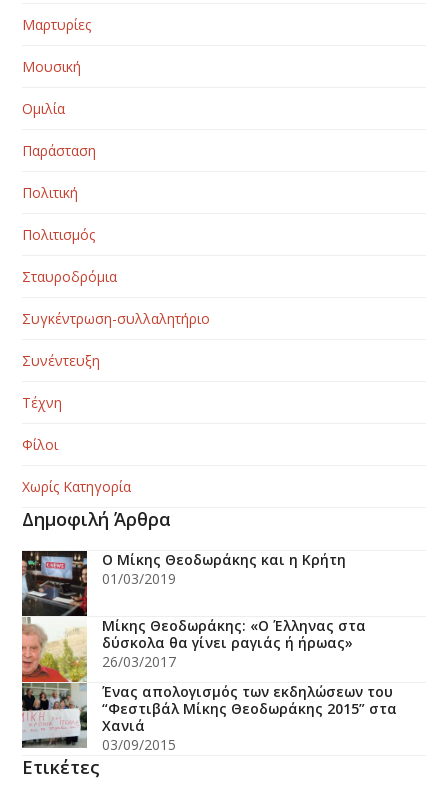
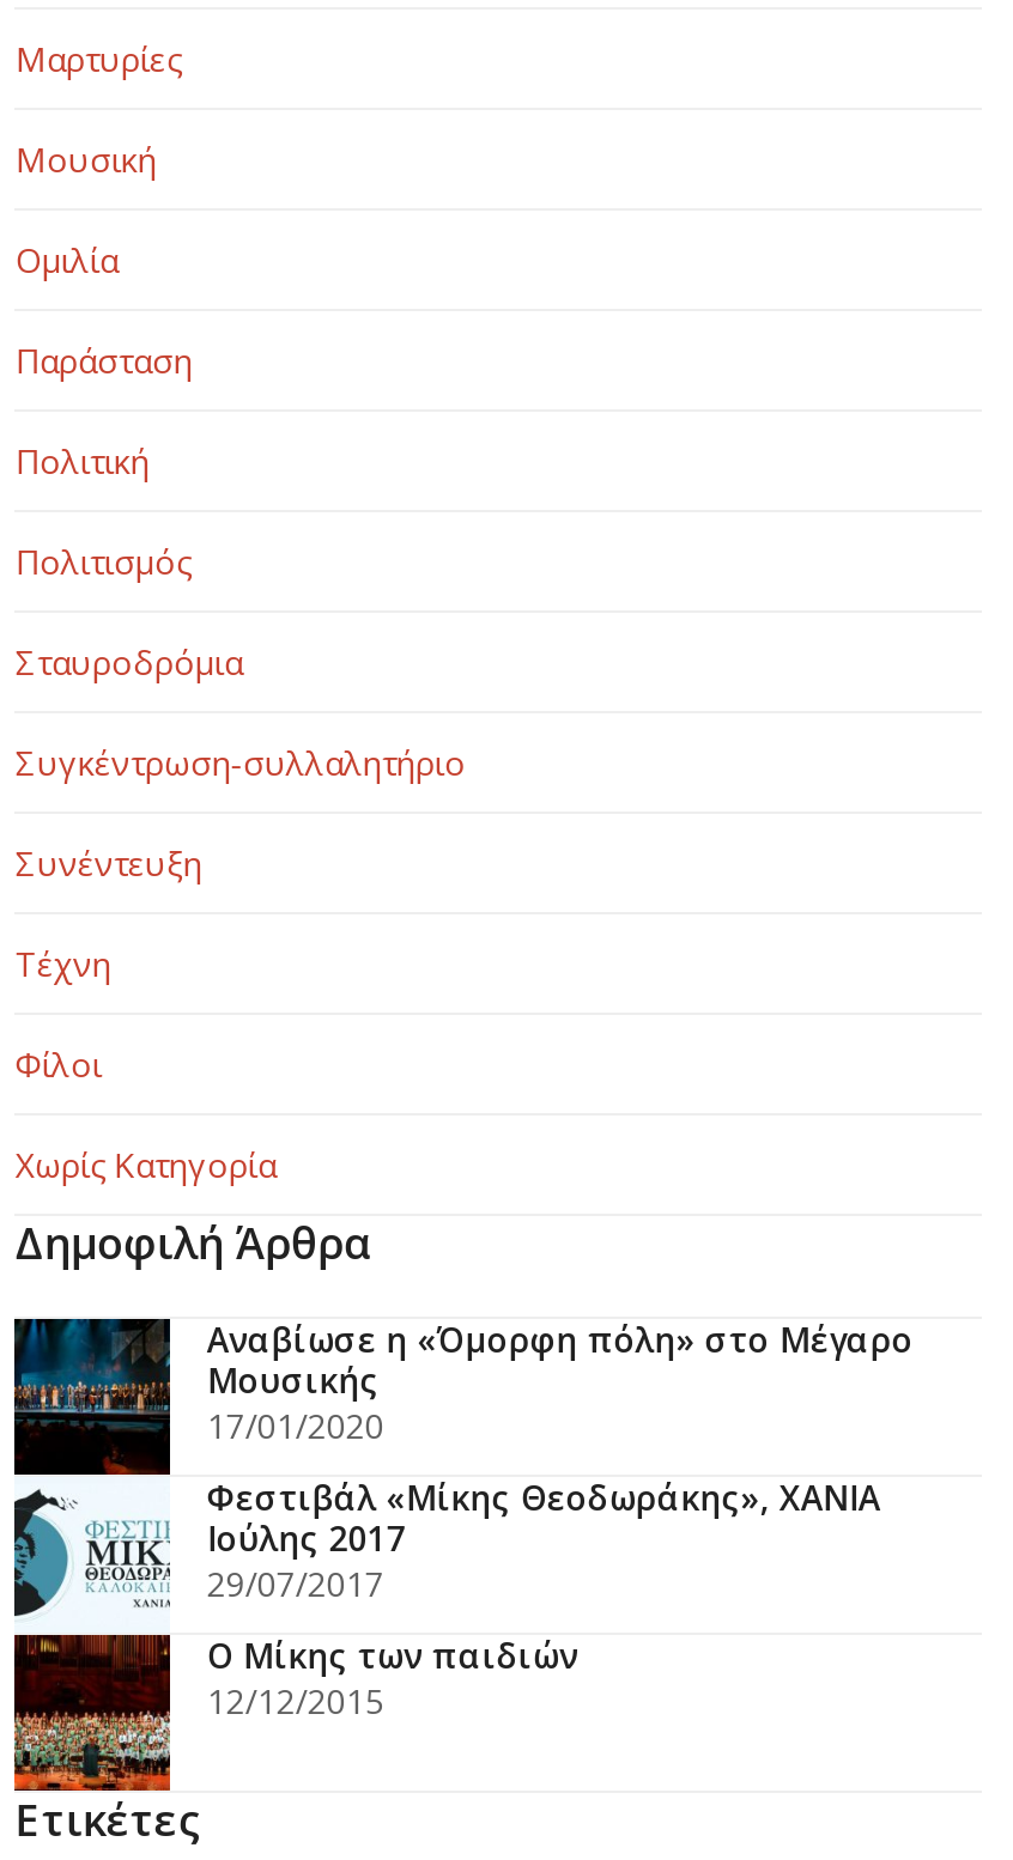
[21,550,346,749] [image] | O Μίκης Θεοδωράκης και η Κρήτη | 01/03/2019 -> [12,1315,913,1785] [image] | Αναβίωσε η «Όμορφη πόλη» στο Μέγαρο | Μουσικής | 17/01/2020
[102,616,366,671] Μίκης Θεοδωράκης: «Ο Έλληνας στα | δύσκολα θα γίνει ραγιάς ή ήρωας» | 26/03/2017 -> [207,1474,880,1606] Φεστιβάλ «Μίκης Θεοδωράκης», ΧΑΝΙΑ | Ιούλης 2017 | 29/07/2017
[102,682,397,754] Ένας απολογισμός των εκδηλώσεων του | “Φεστιβάλ Μίκης Θεοδωράκης 2015” στα | Χανιά | 03/09/2015 -> [207,1632,578,1723] Ο Μίκης των παιδιών | 12/12/2015

